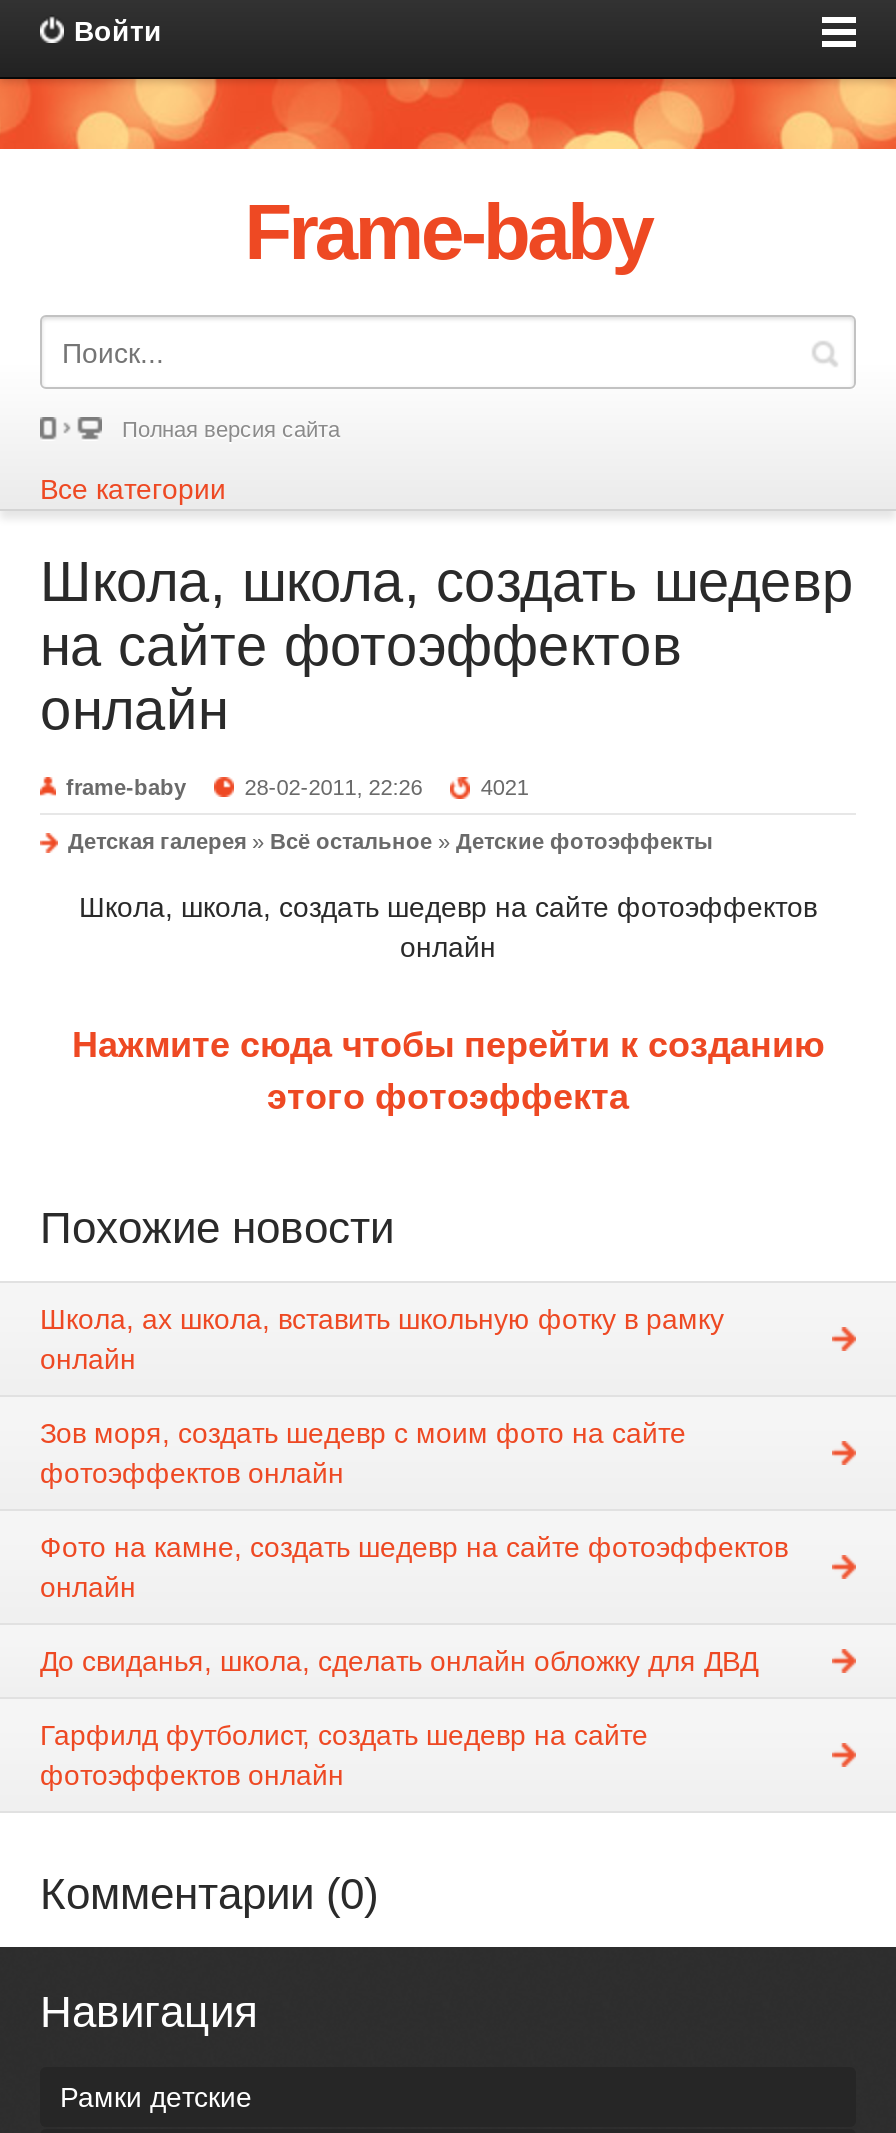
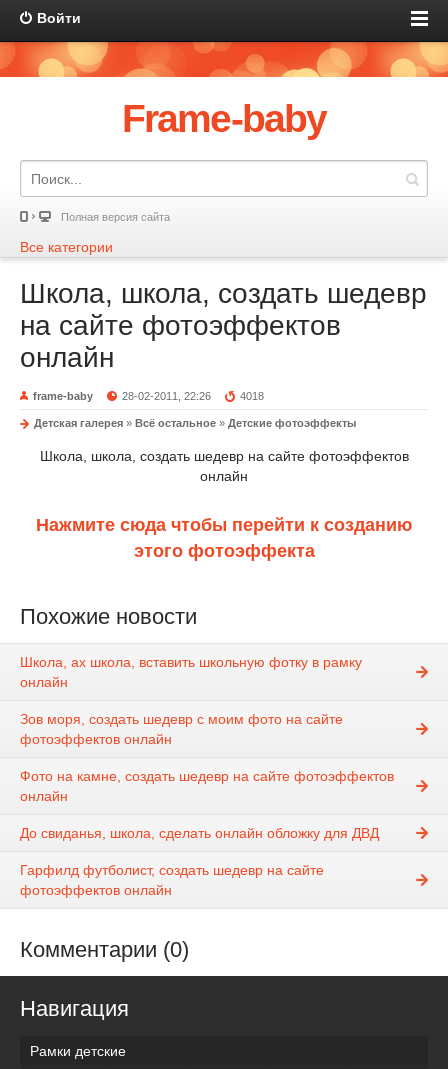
[481,775,529,799] 4021 -> [240,390,264,402] 4018

